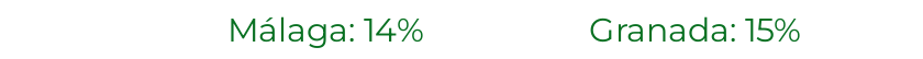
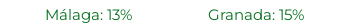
[227,9,423,51] Málaga: 14% -> [44,5,131,24] Málaga: 13%

